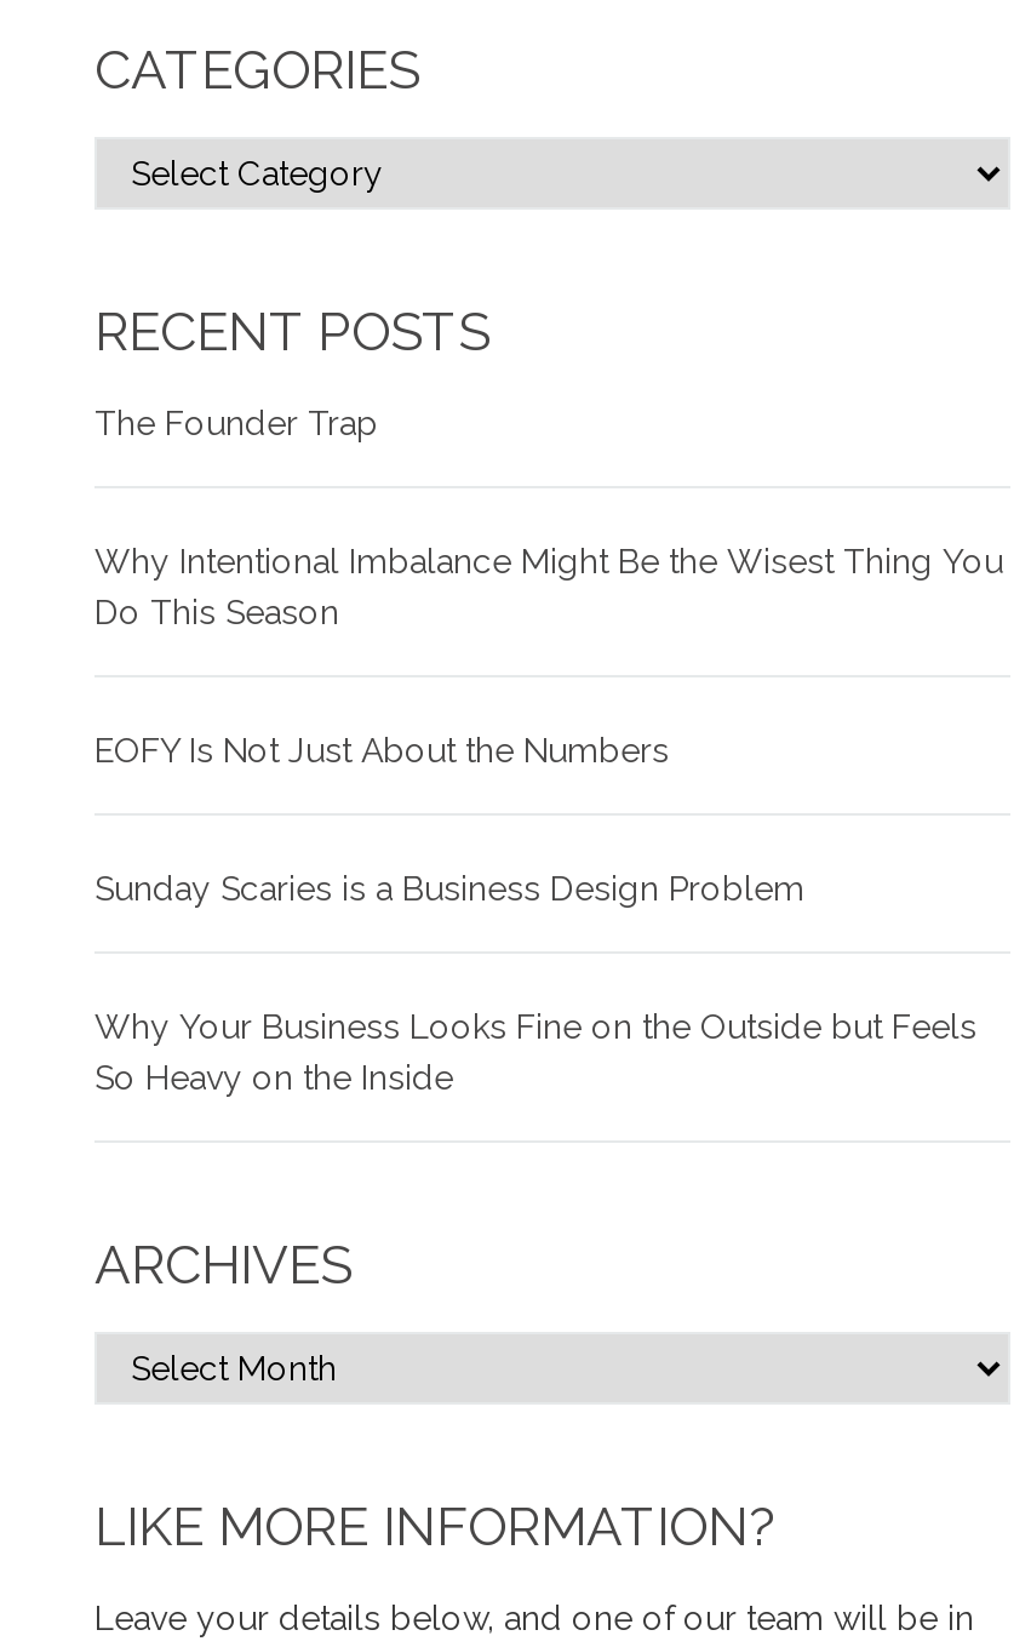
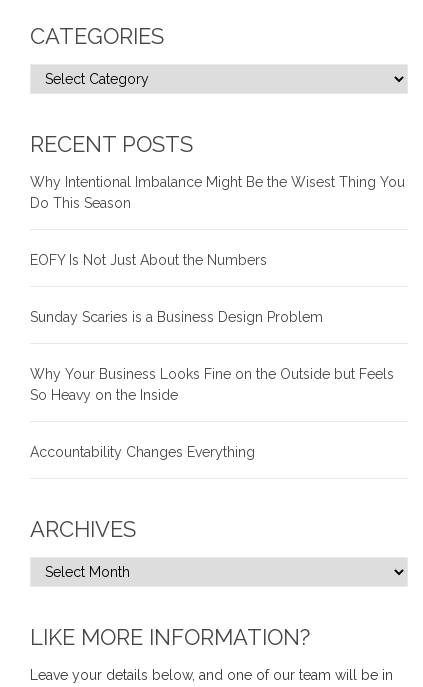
[94,404,378,443] The Founder Trap -> none
moved [94,542,1003,1098] -> [30,174,405,403]: Why Intentional Imbalance Might Be the Wisest Thing You | Do This Season | EOFY Is Not Just About the Numbers | Sunday Scaries is a Business Design Problem | Why Your Business Looks Fine on the Outside but Feels | So Heavy on the Inside
none -> [30,444,255,460] Accountability Changes Everything

